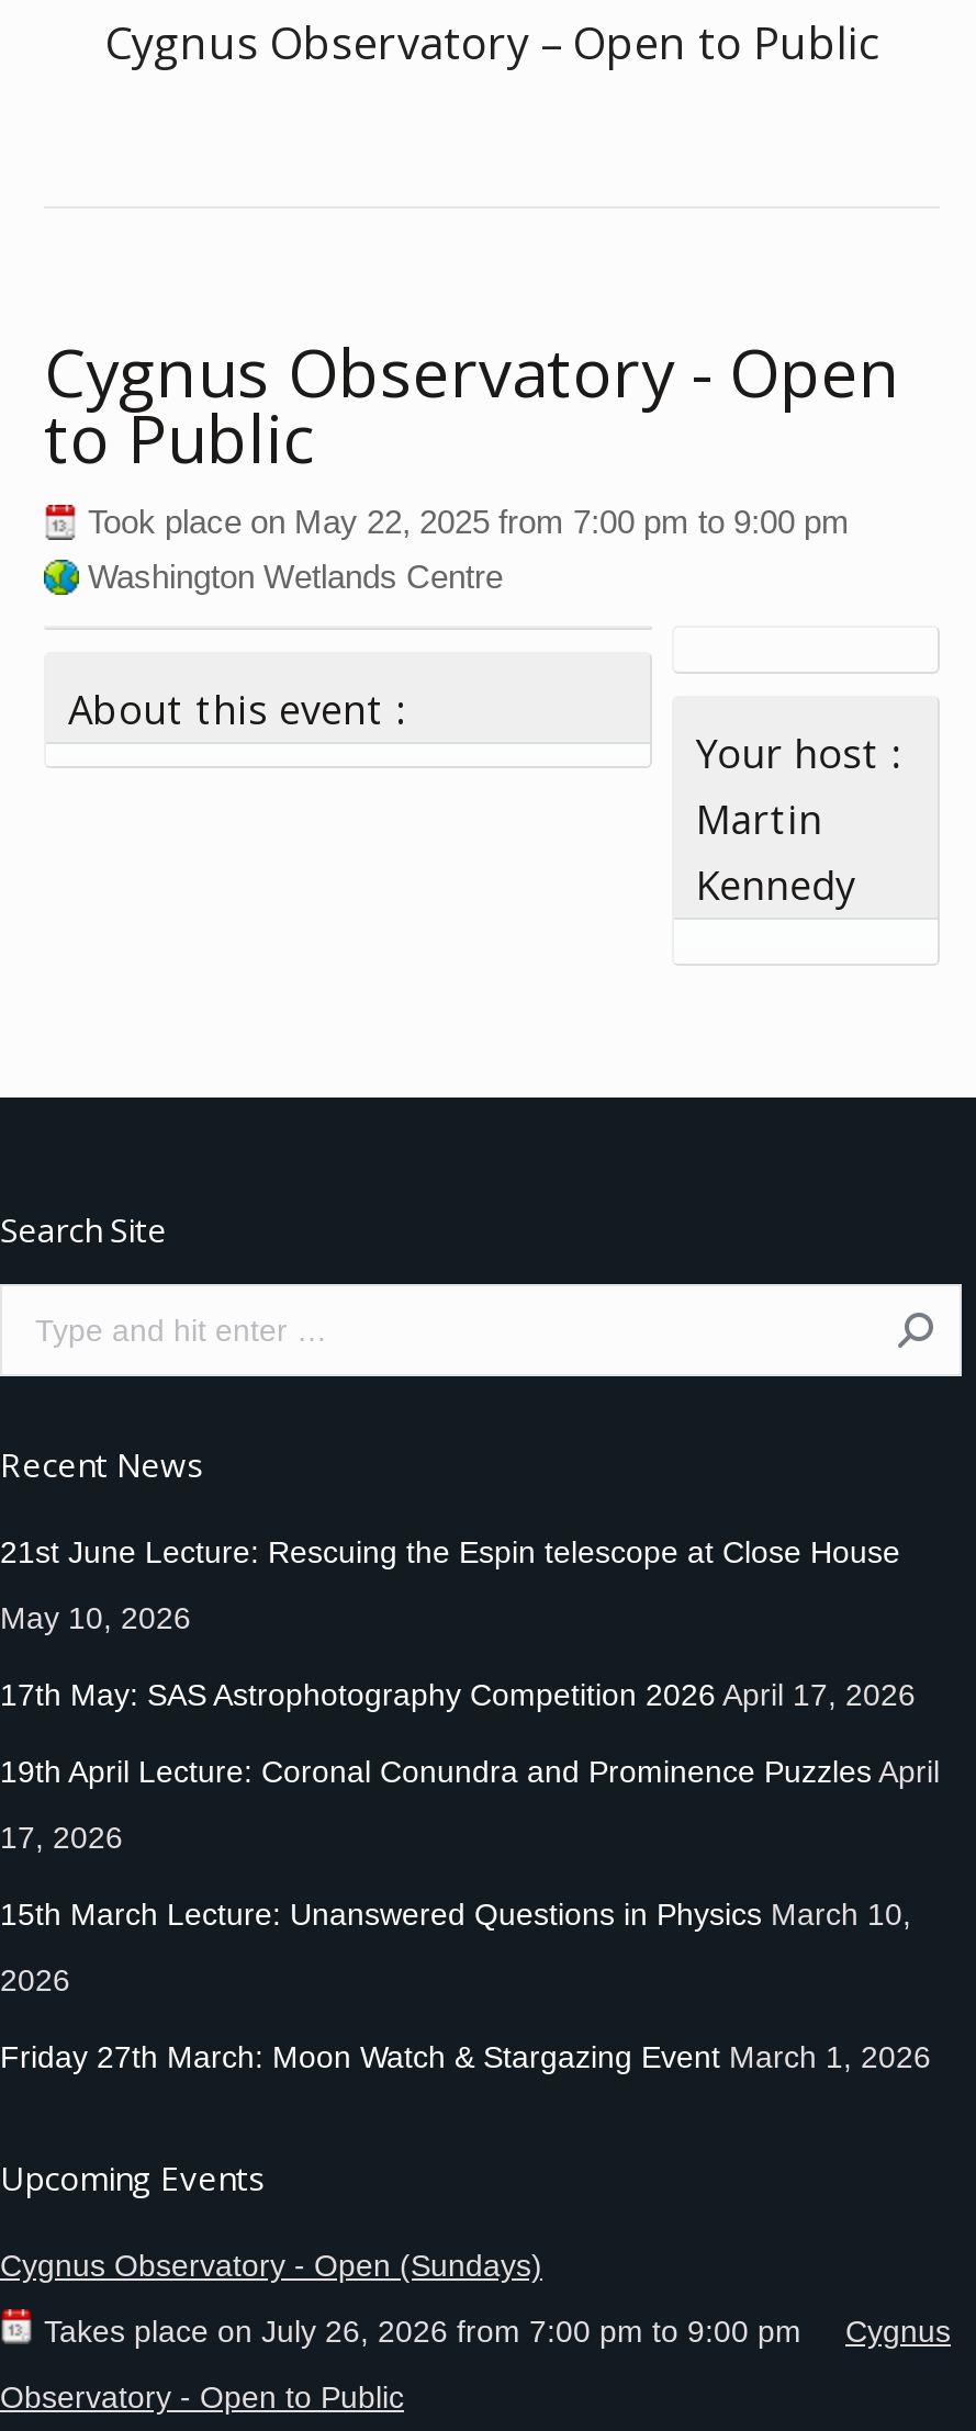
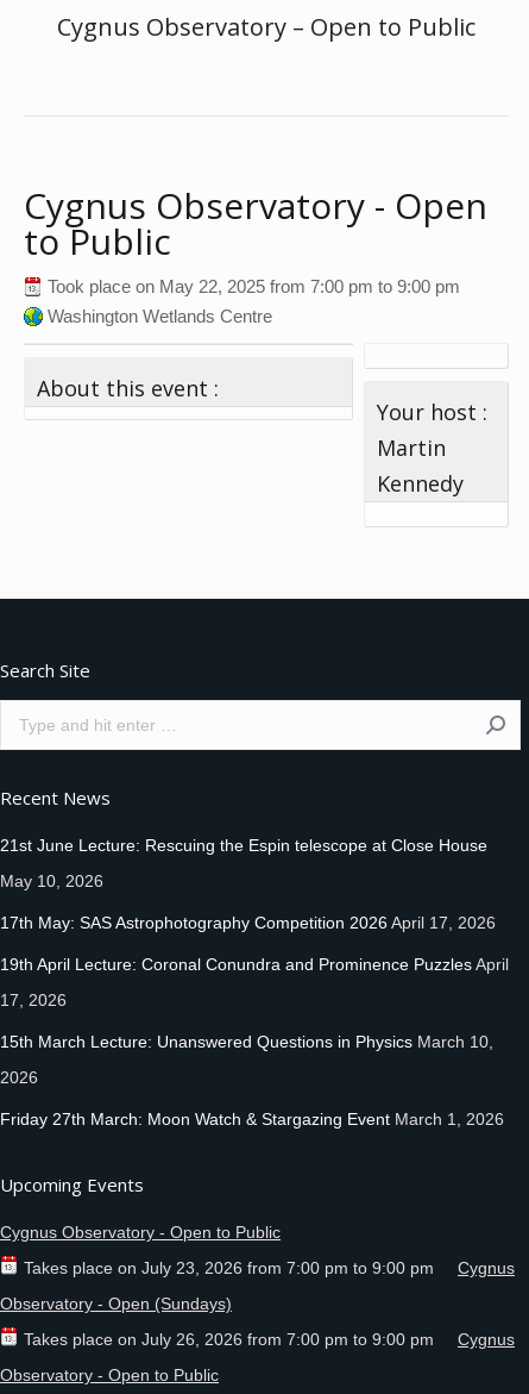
[0,2248,542,2283] Cygnus Observatory - Open (Sundays) -> [0,1223,515,1313] Cygnus Observatory - Open to Public | Takes place on July 23, 2026 from 7:00 pm to 9:00 pm | Cygnus | Observatory - Open (Sundays)

